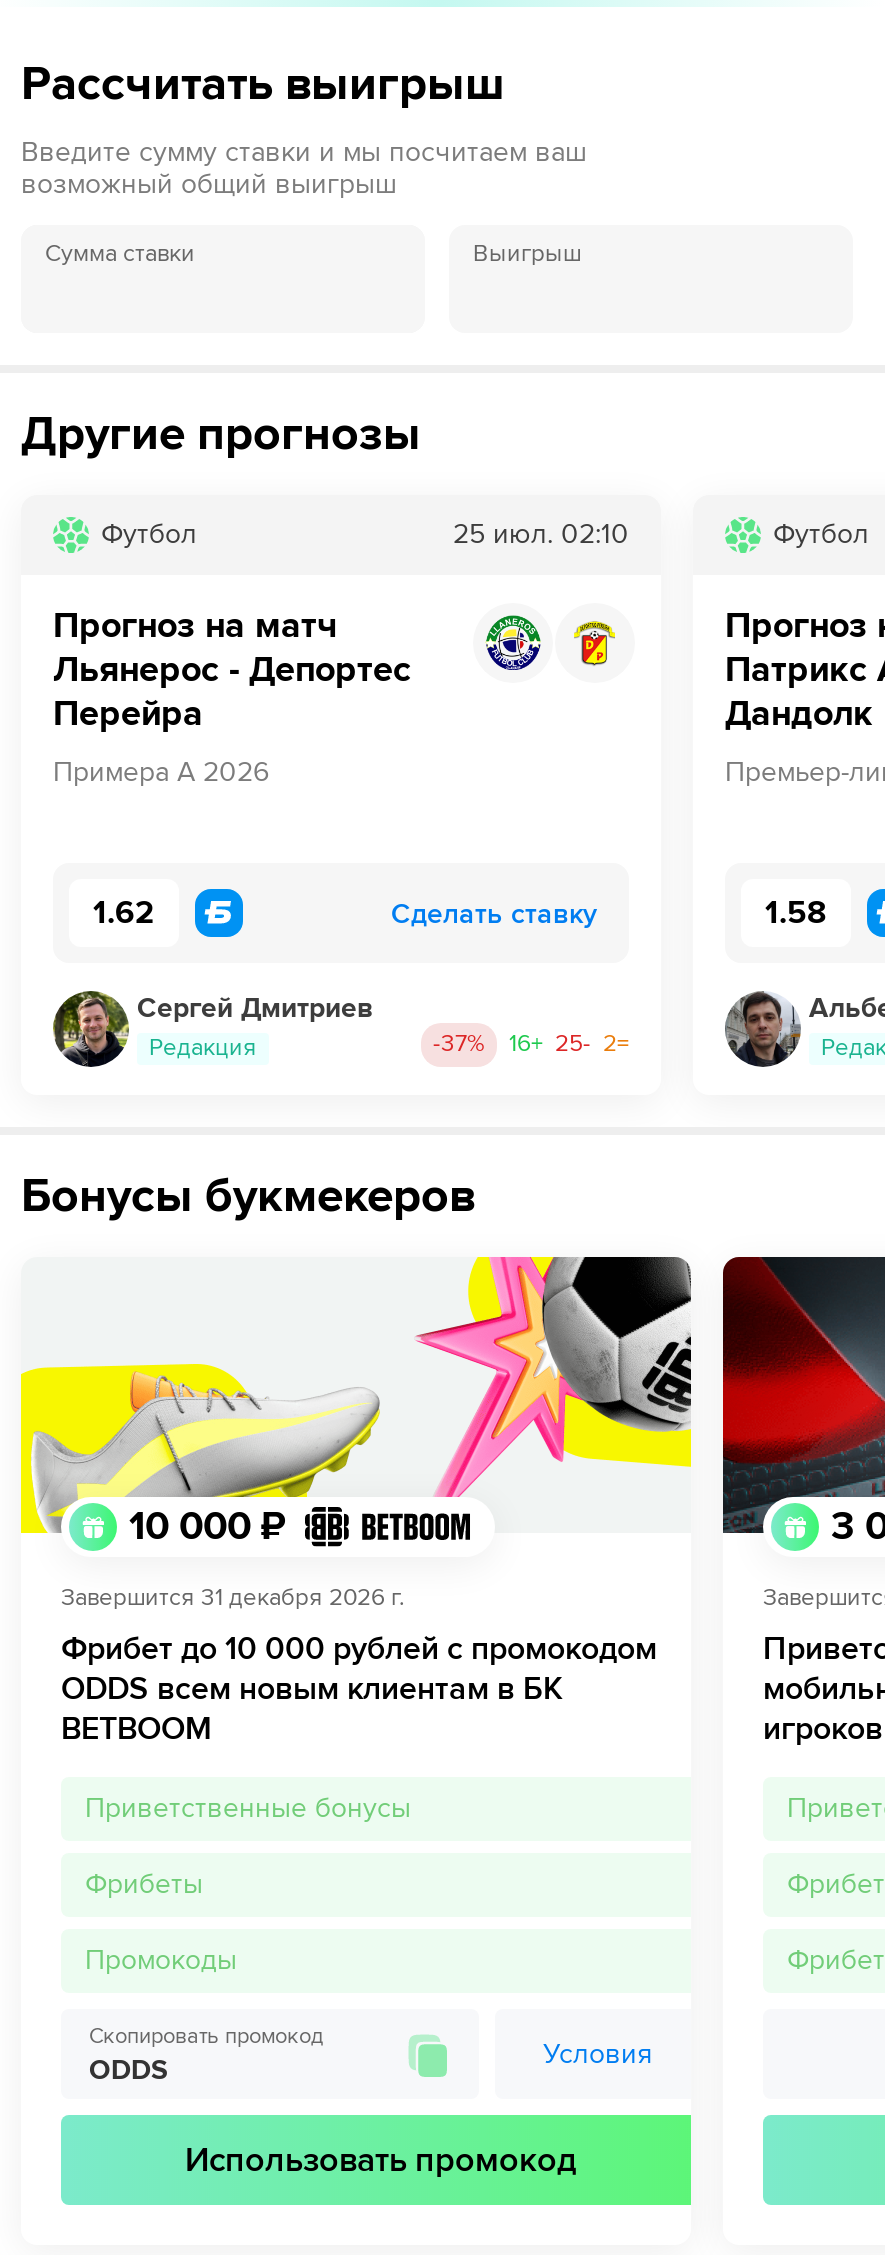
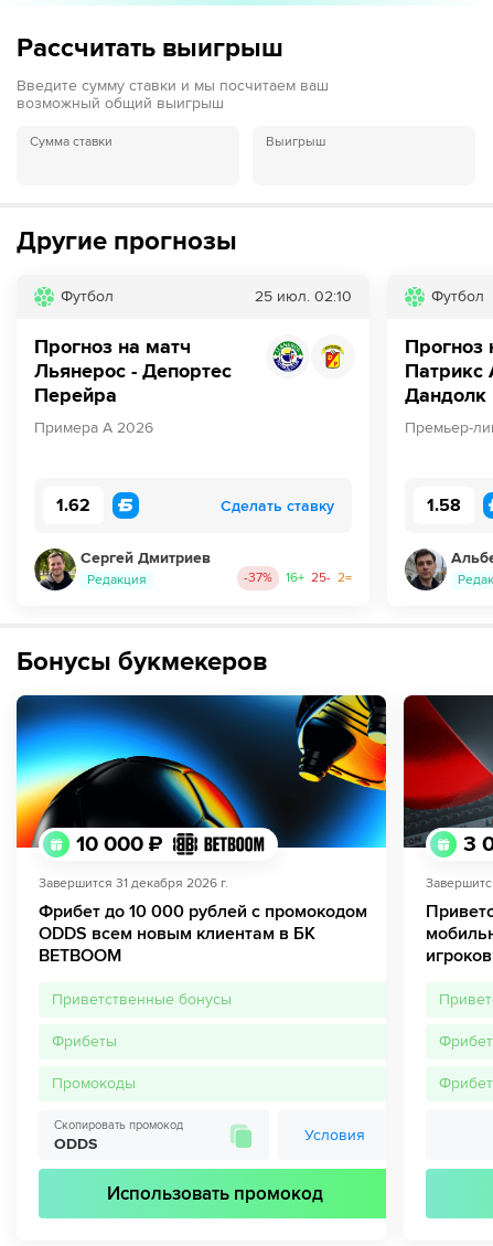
[19,1255,693,1535] [image] -> [15,694,387,849] [image]

